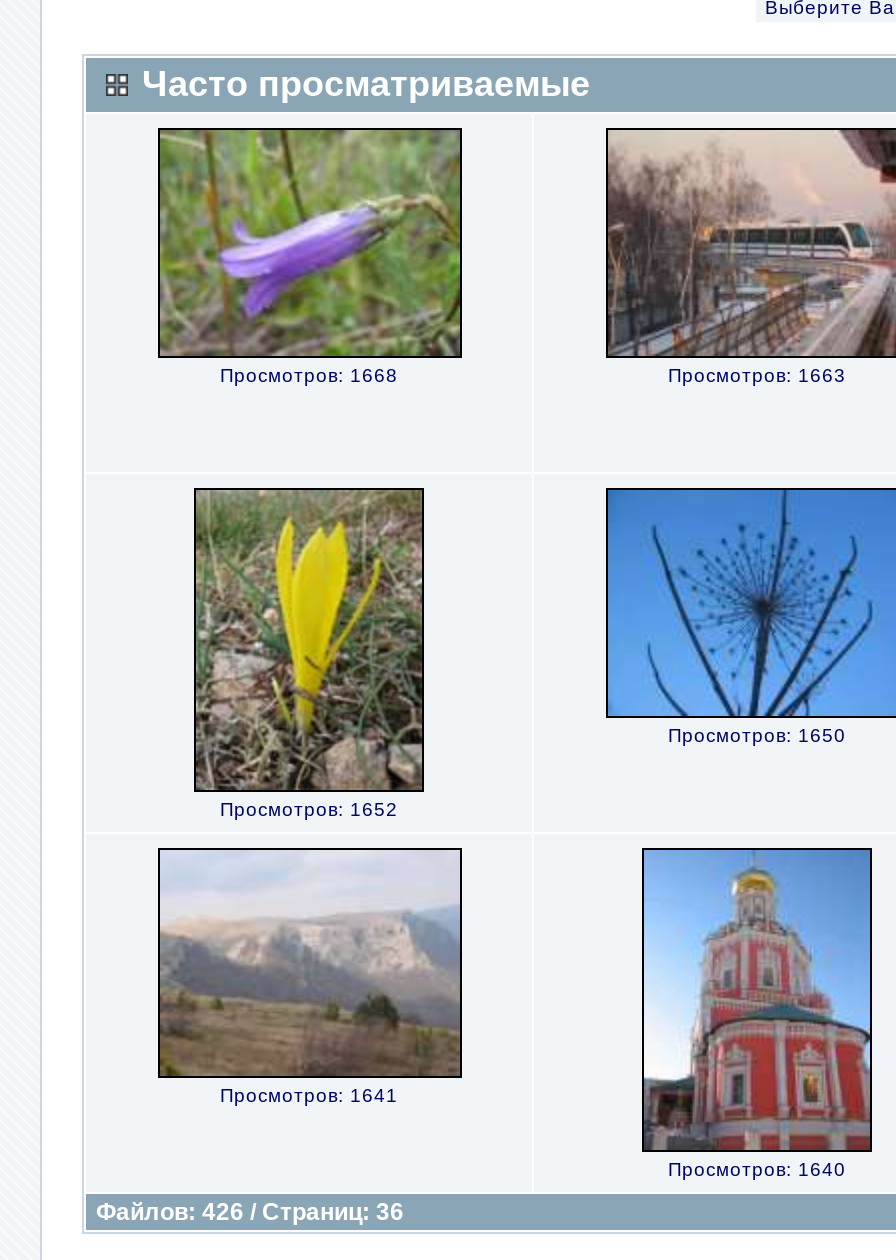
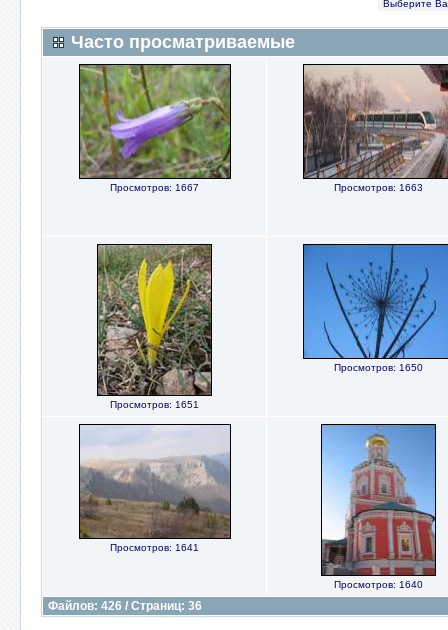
[220,364,398,386] Просмотров: 1668 -> [110,182,199,193] Просмотров: 1667
[220,798,398,820] Просмотров: 1652 -> [110,399,199,410] Просмотров: 1651

